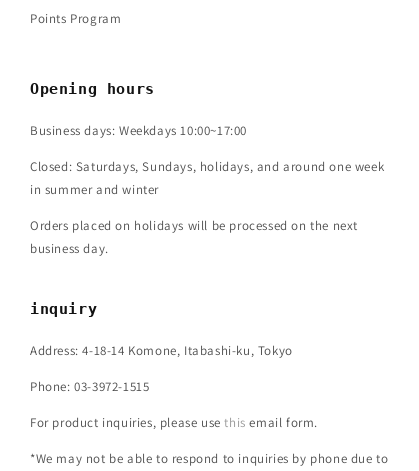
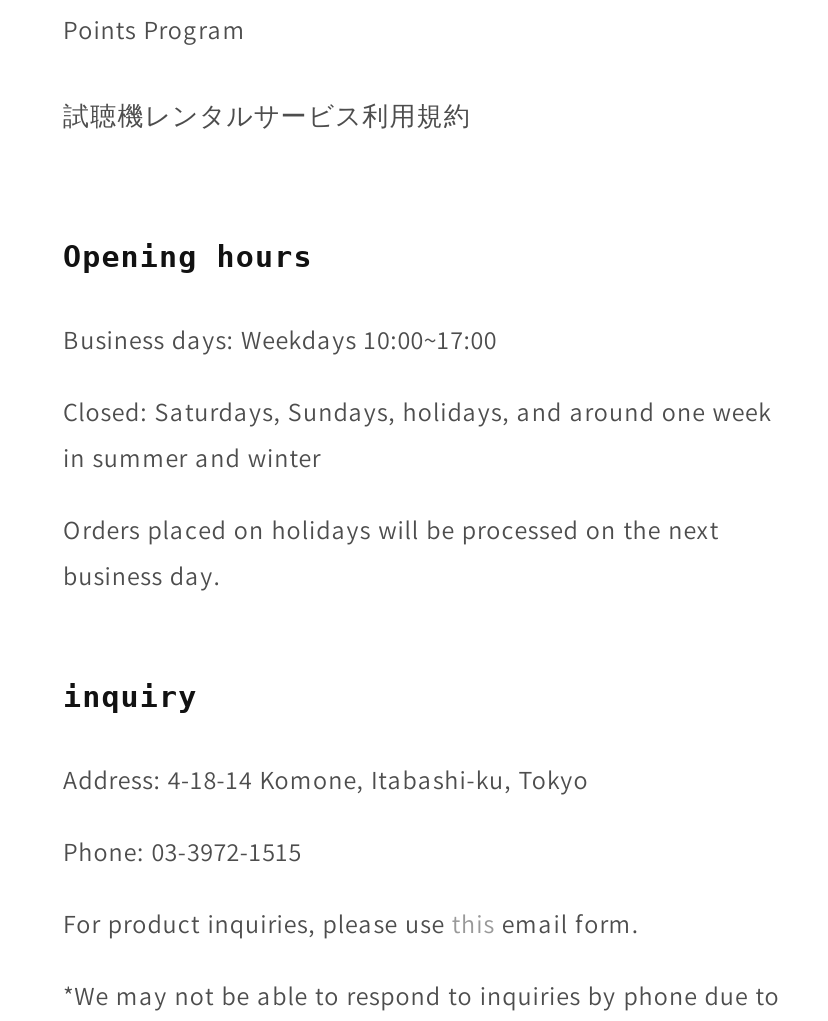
none -> [63,99,471,133] 試聴機レンタルサービス利用規約

